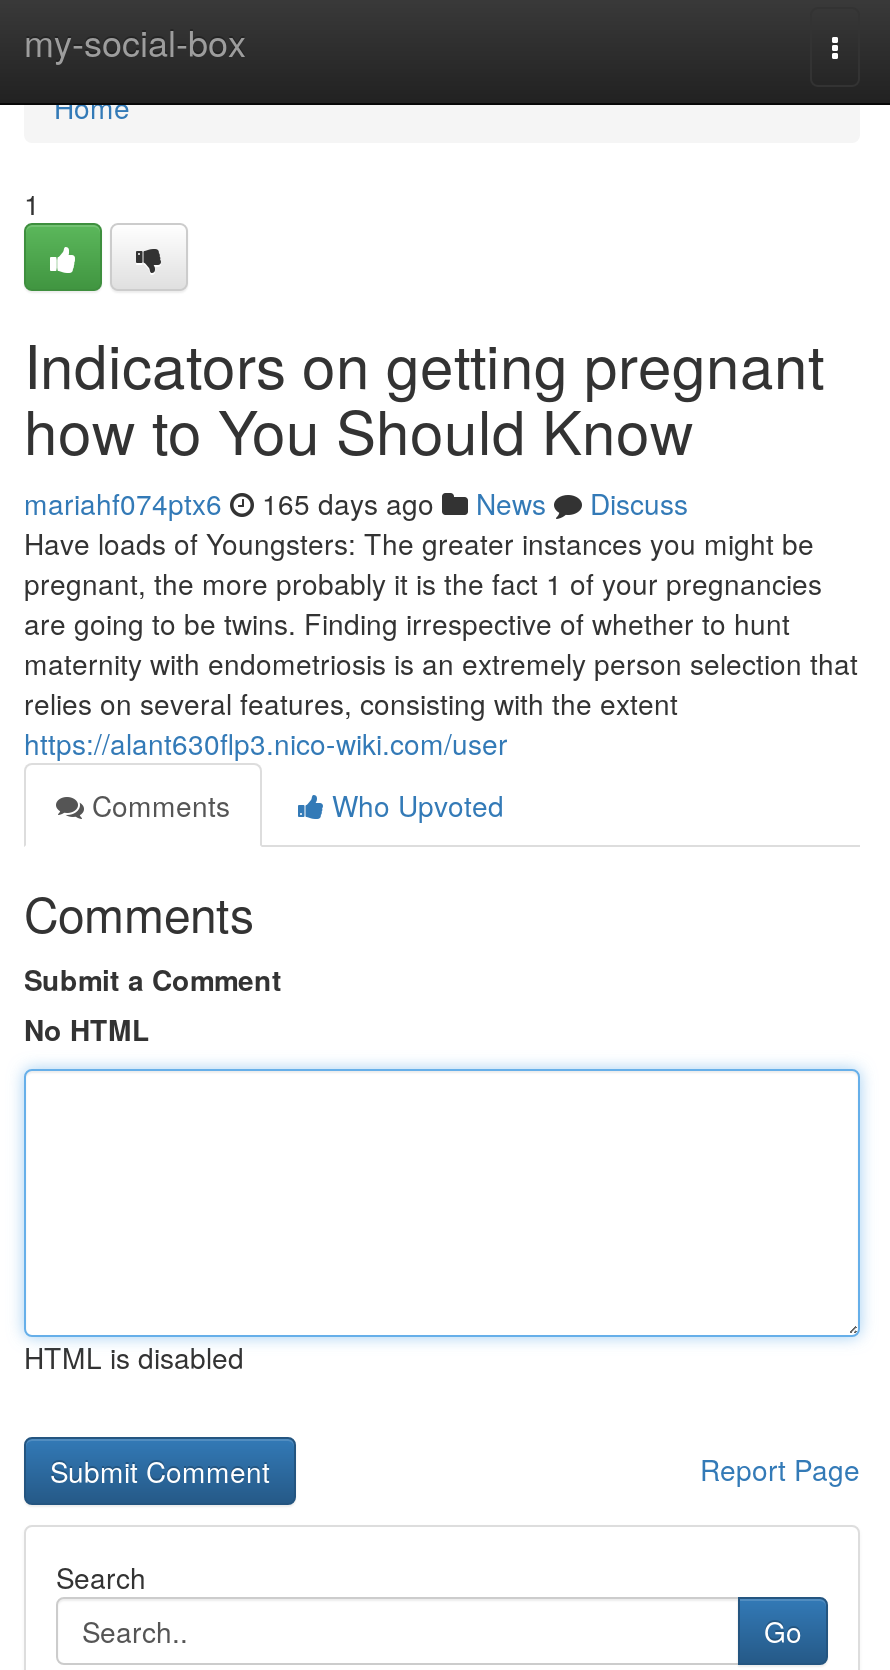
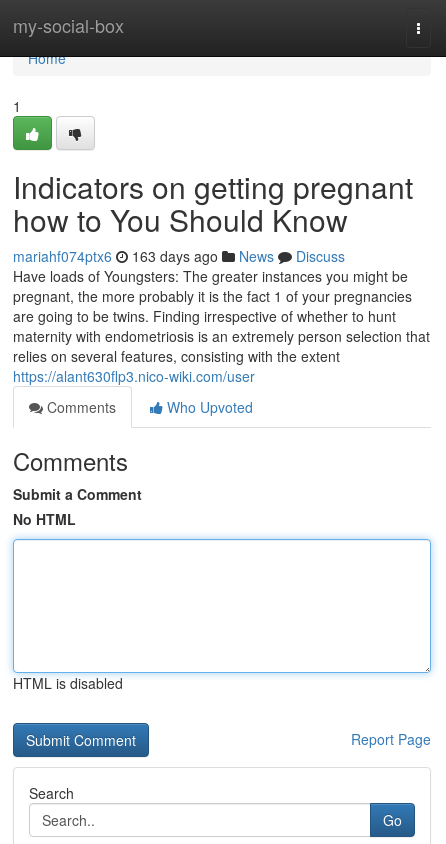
[24,483,688,523] mariahf074ptx6 165 days ago News Discuss -> [13,246,345,266] mariahf074ptx6 163 days ago News Discuss

